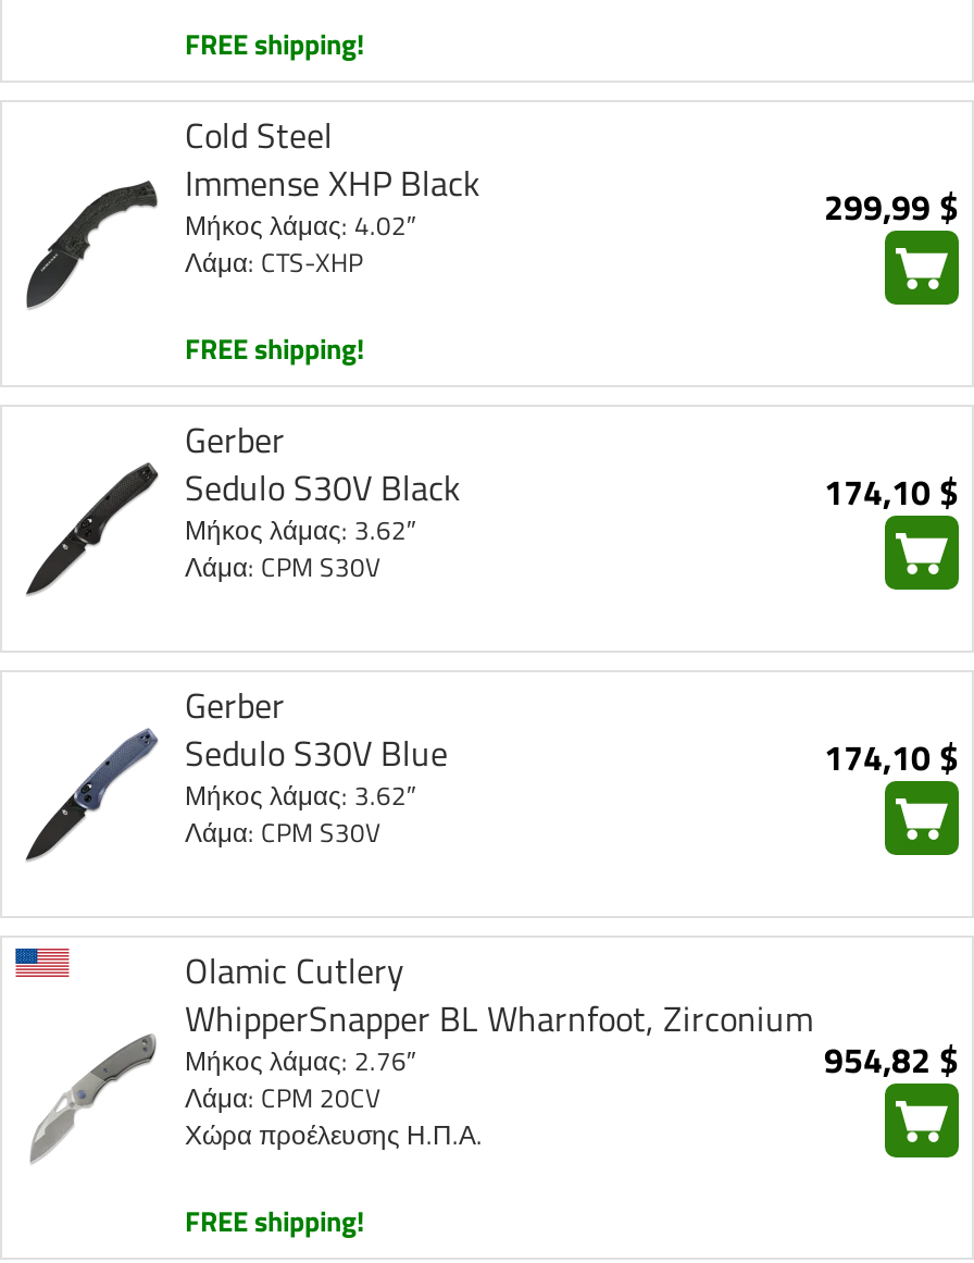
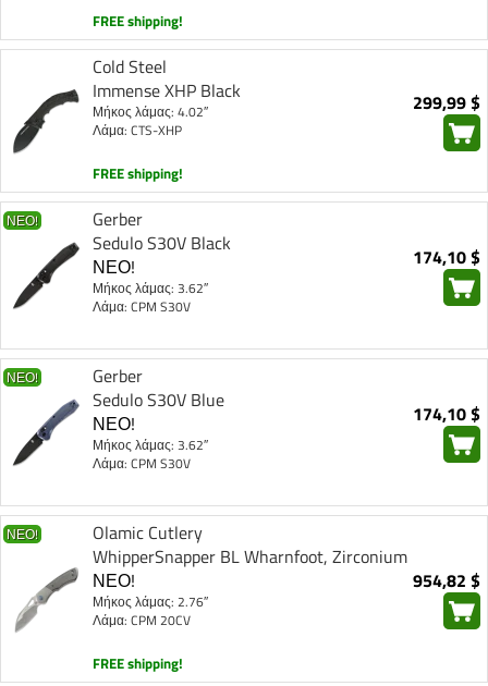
none -> [7,210,38,231] ΝΕΟ!
none -> [93,253,135,280] ΝΕΟ!
none -> [7,367,38,387] ΝΕΟ!
none -> [93,410,135,436] ΝΕΟ!
none -> [7,524,38,544] ΝΕΟ!
moved [185,1040,415,1118] -> [93,591,208,630]: Μήκος λάμας: 2.76″ | Λάμα: CPM 20CV
none -> [93,567,135,593] ΝΕΟ!
[185,1114,483,1155] Χώρα προέλευσης Η.Π.Α. -> none

